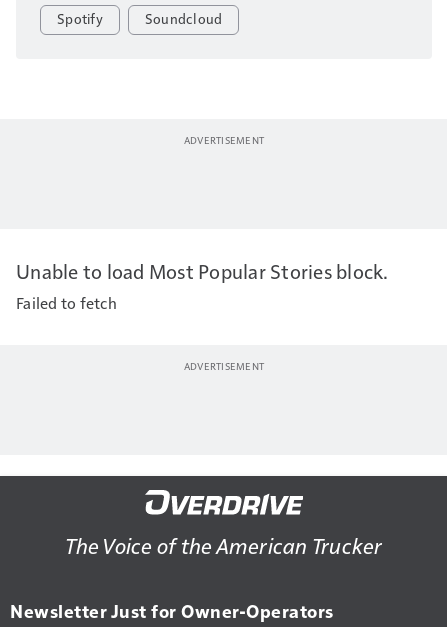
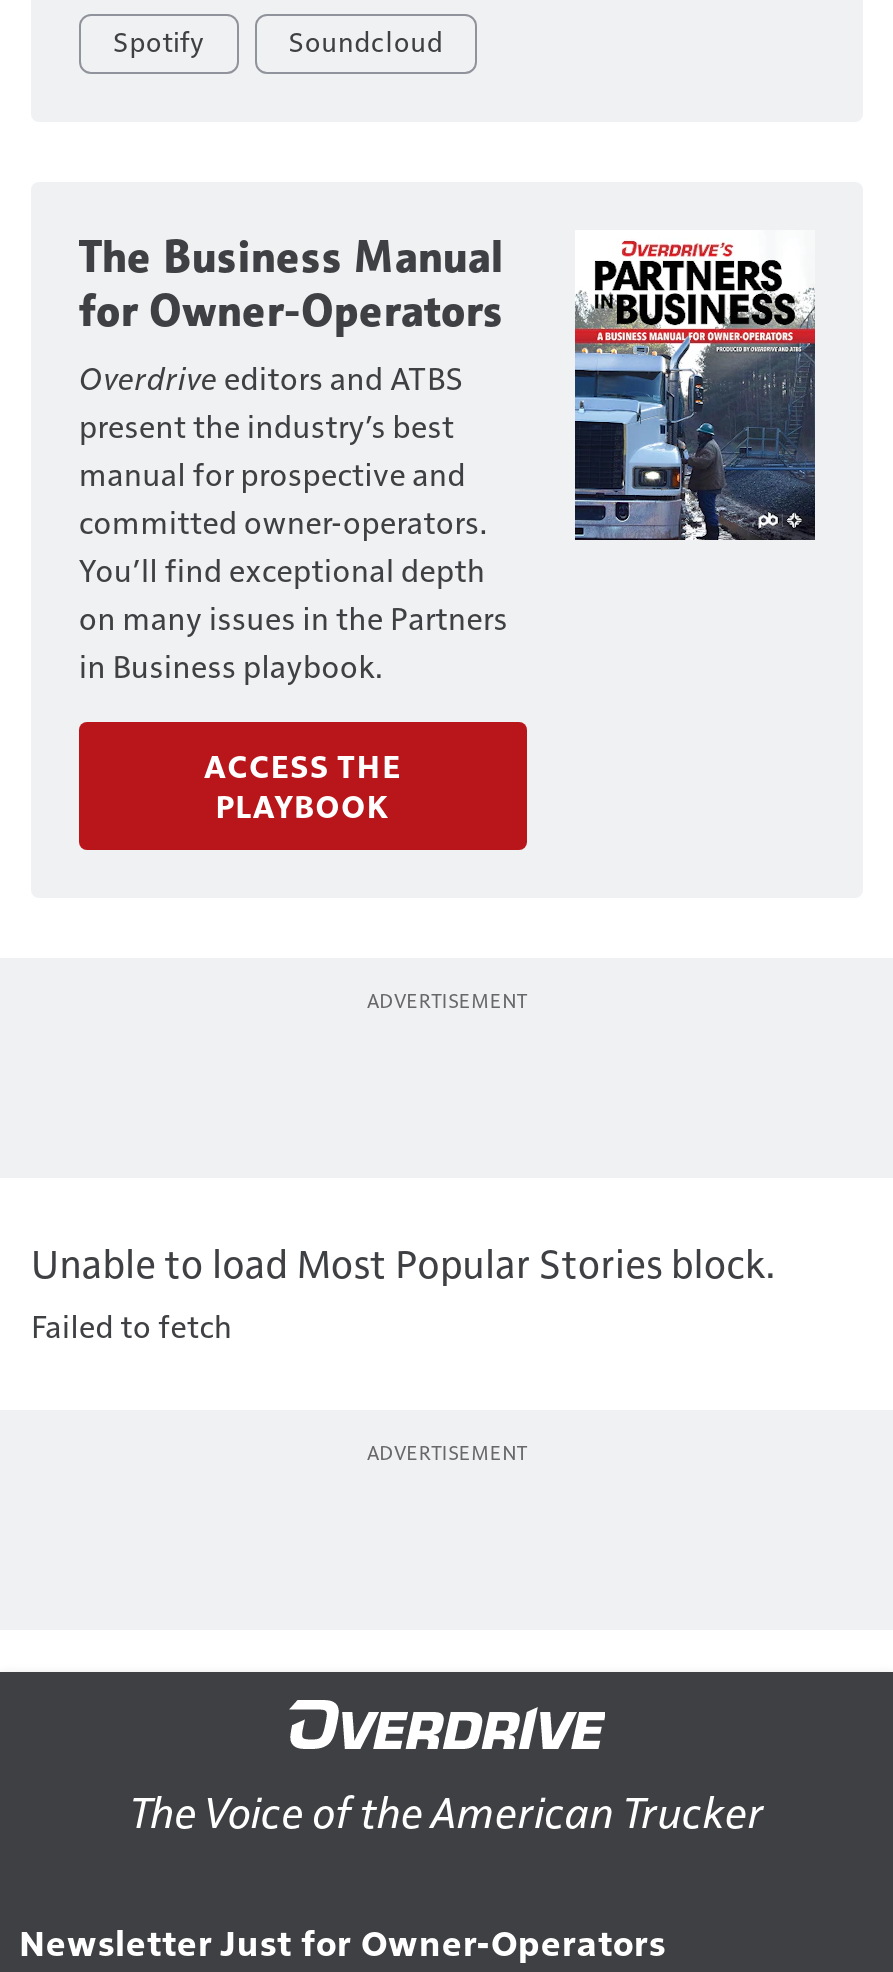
none -> [79,231,817,827] [image] | The Business Manual | for Owner-Operators | Overdrive editors and ATBS | present the industry’s best | manual for prospective and | committed owner-operators. | You’ll find exceptional depth | on many issues in the Partners | in Business playbook. | ACCESS THE | PLAYBOOK

